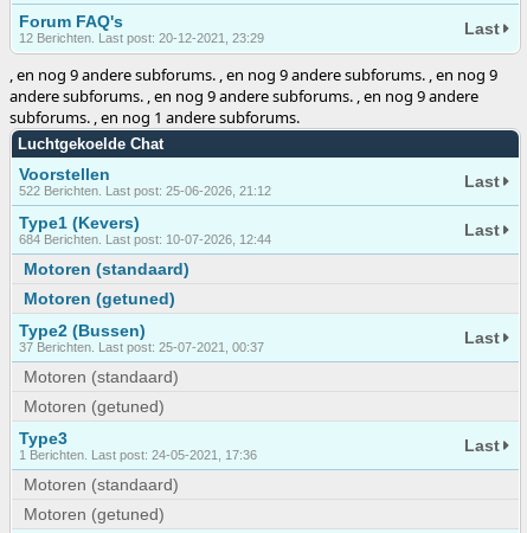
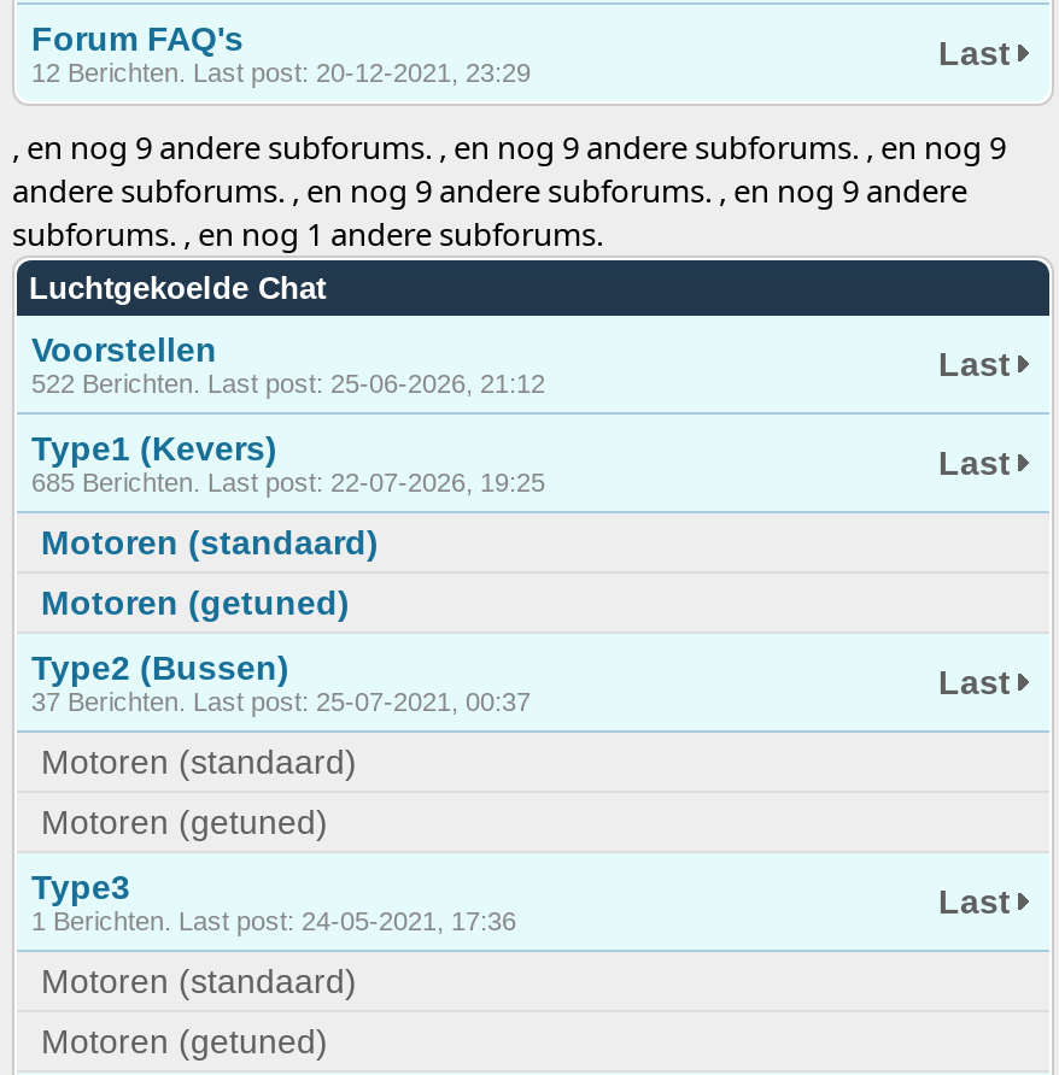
[19,232,271,246] 684 Berichten. Last post: 10-07-2026, 12:44 -> [31,467,545,496] 685 Berichten. Last post: 22-07-2026, 19:25

